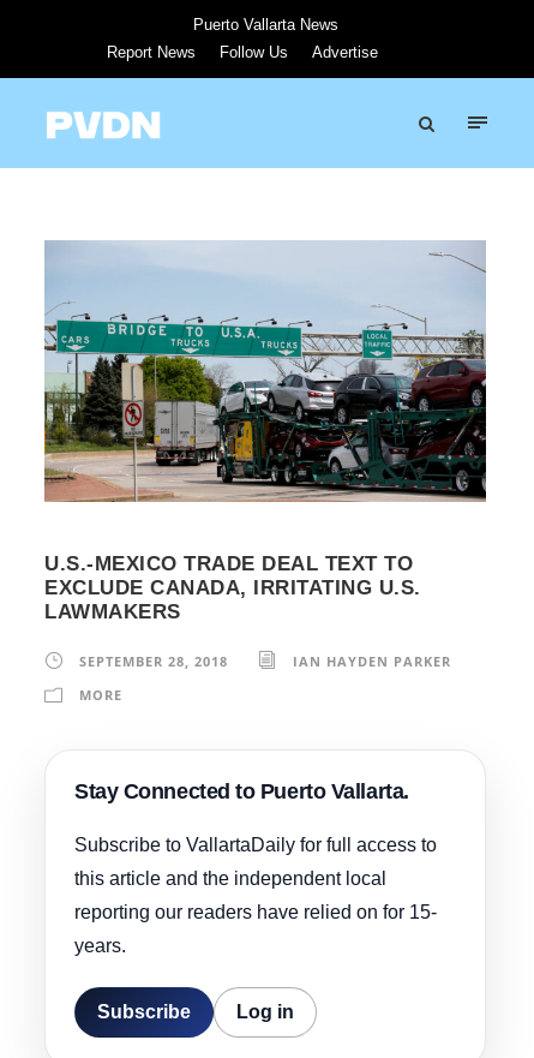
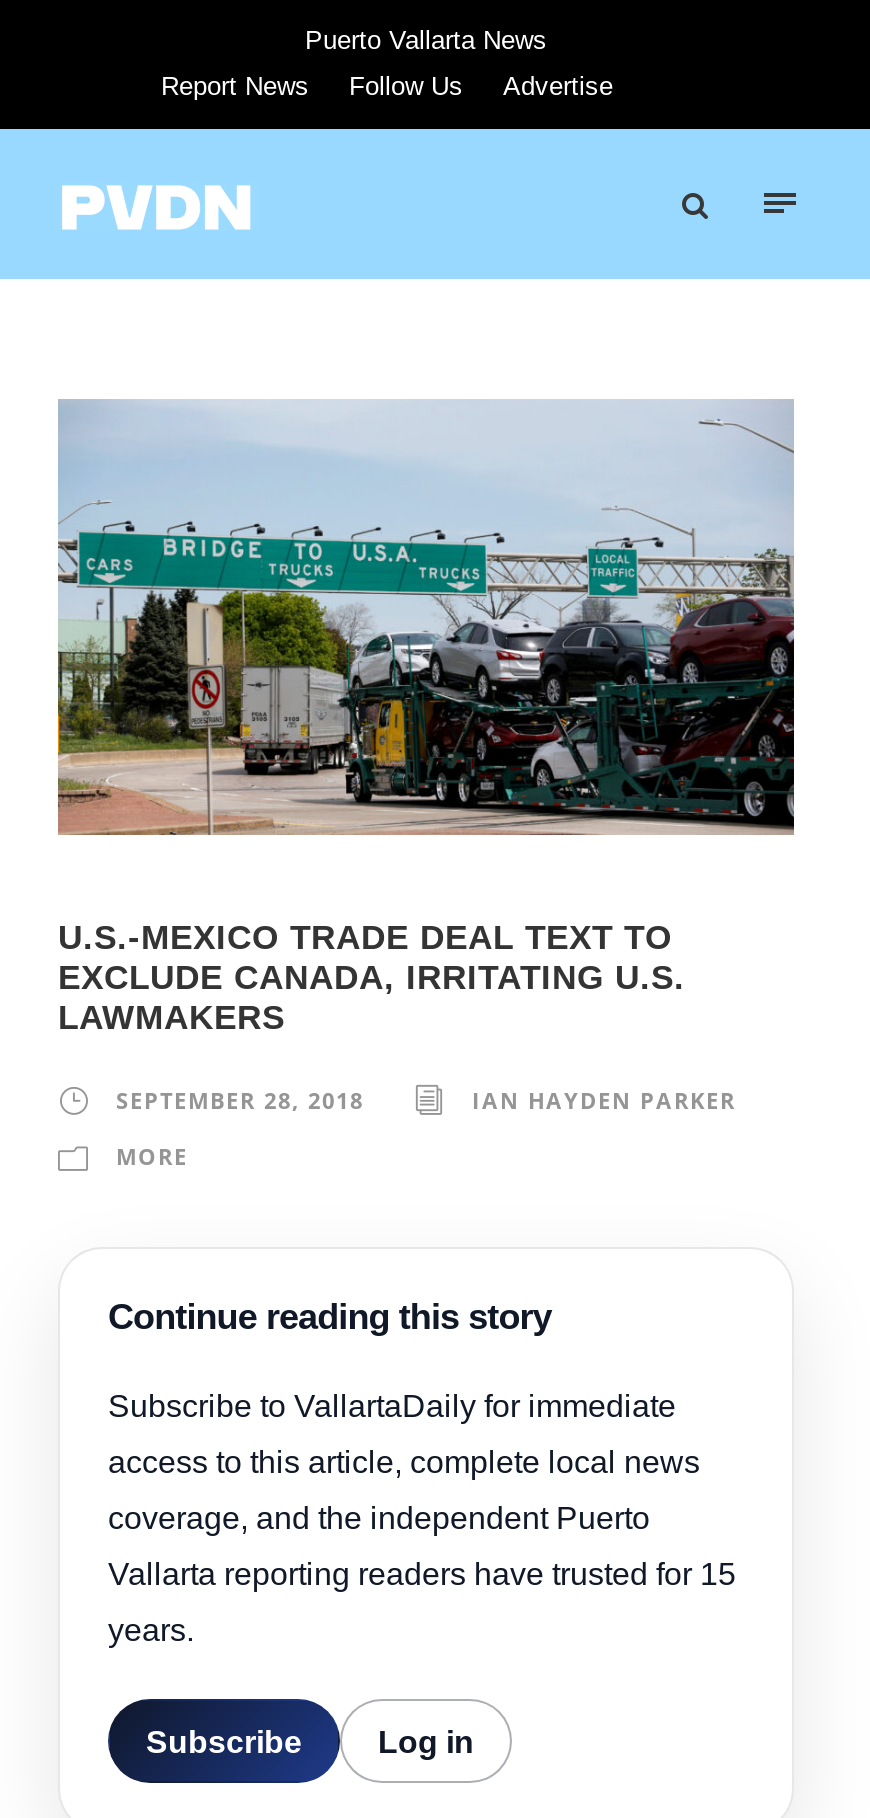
[74,779,437,922] Stay Connected to Puerto Vallarta. | Subscribe to VallartaDaily for full access to | this article and the independent local | reporting our readers have relied on for 15- -> [108,1297,736,1591] Continue reading this story | Subscribe to VallartaDaily for immediate | access to this article, complete local news | coverage, and the independent Puerto | Vallarta reporting readers have trusted for 15

